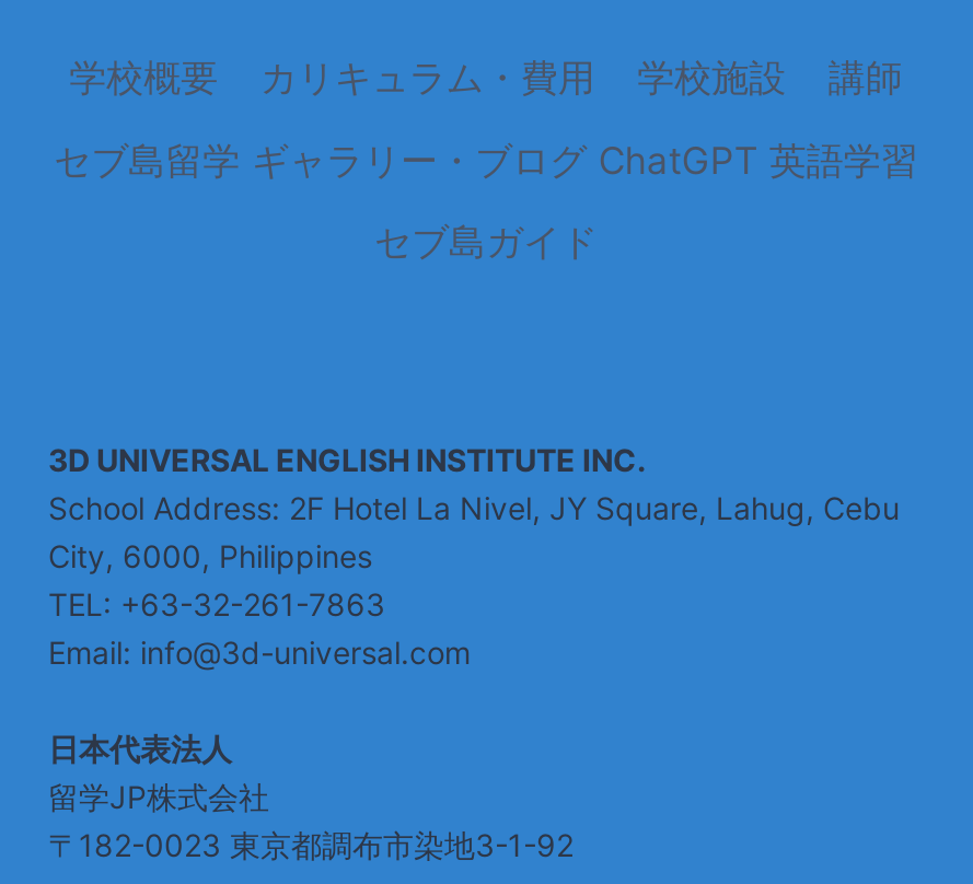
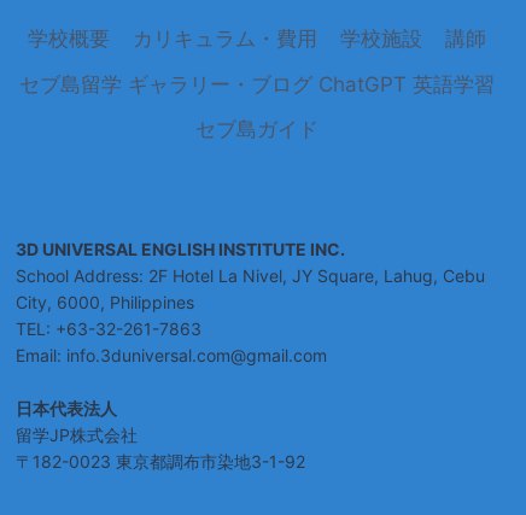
[48,633,471,671] Email: info@3d-universal.com -> [16,345,327,365] Email: info.3duniversal.com@gmail.com

